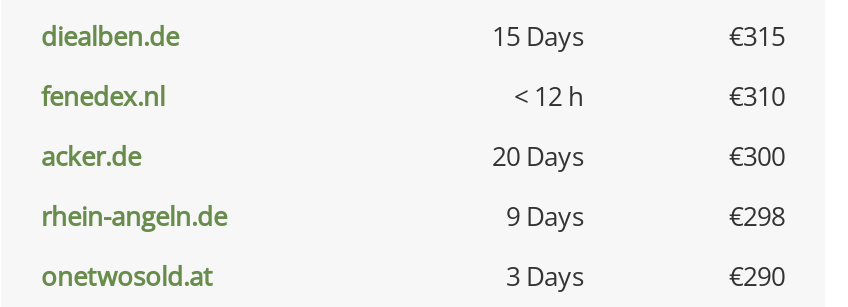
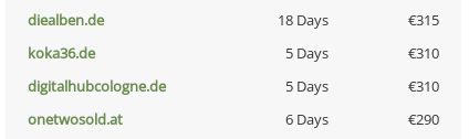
[492,18,584,54] 15 Days -> [277,10,328,30] 18 Days
[41,78,584,114] fenedex.nl | < 12 h -> [28,43,328,63] koka36.de | 5 Days
[41,138,785,234] acker.de | 20 Days | €300 | rhein-angeln.de | 9 Days | €298 -> [28,76,439,96] digitalhubcologne.de | 5 Days | €310
[506,258,584,294] 3 Days -> [285,109,328,129] 6 Days

